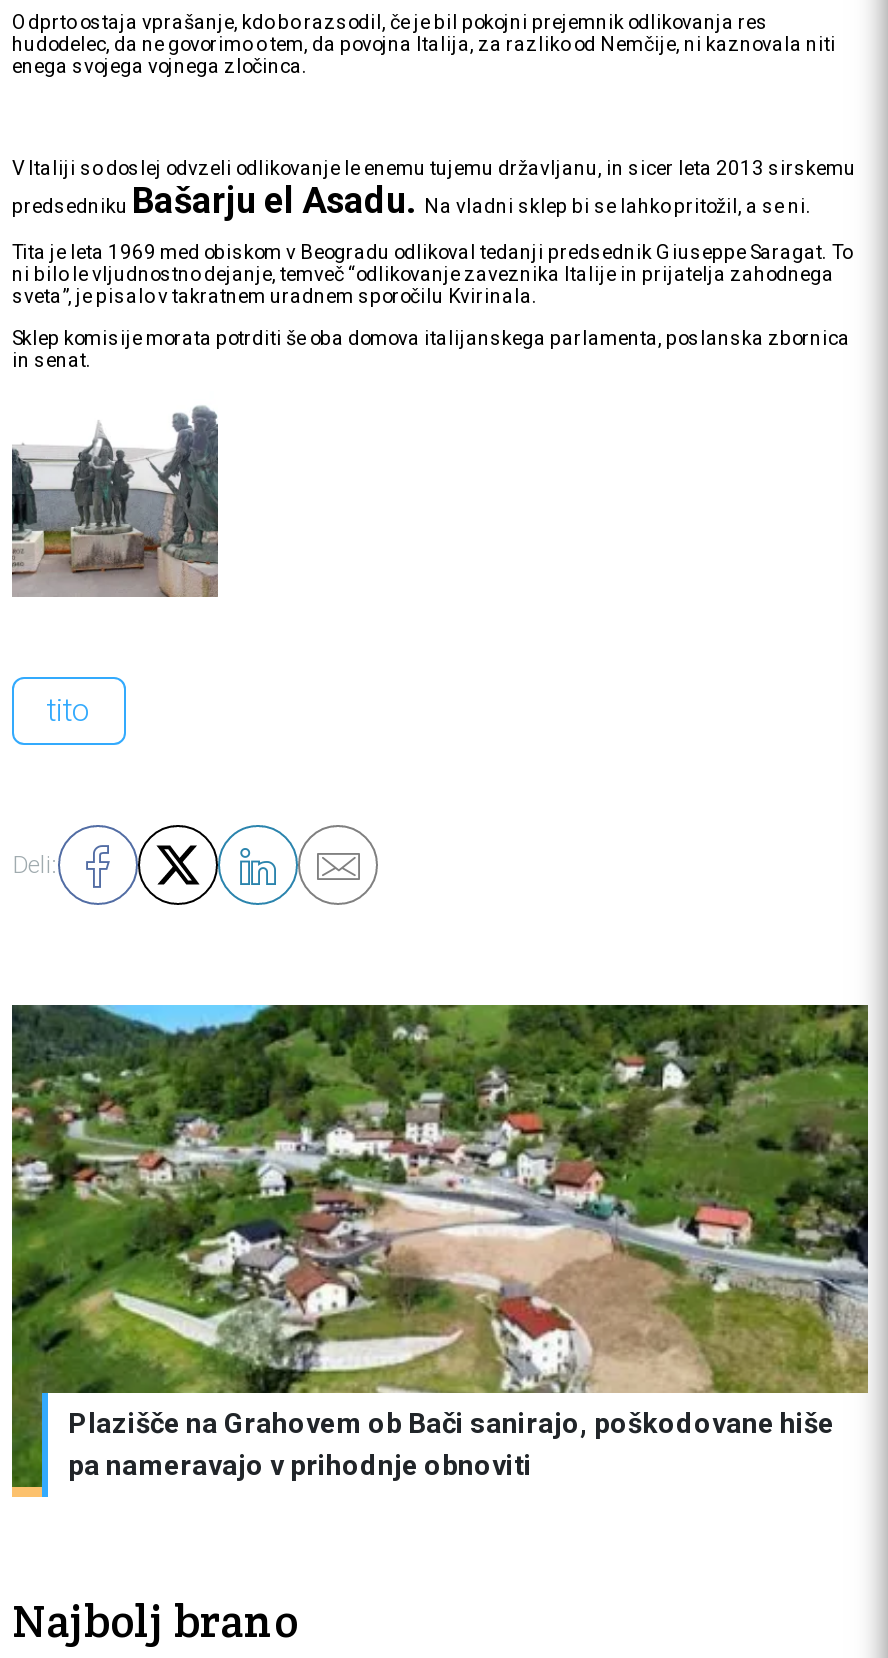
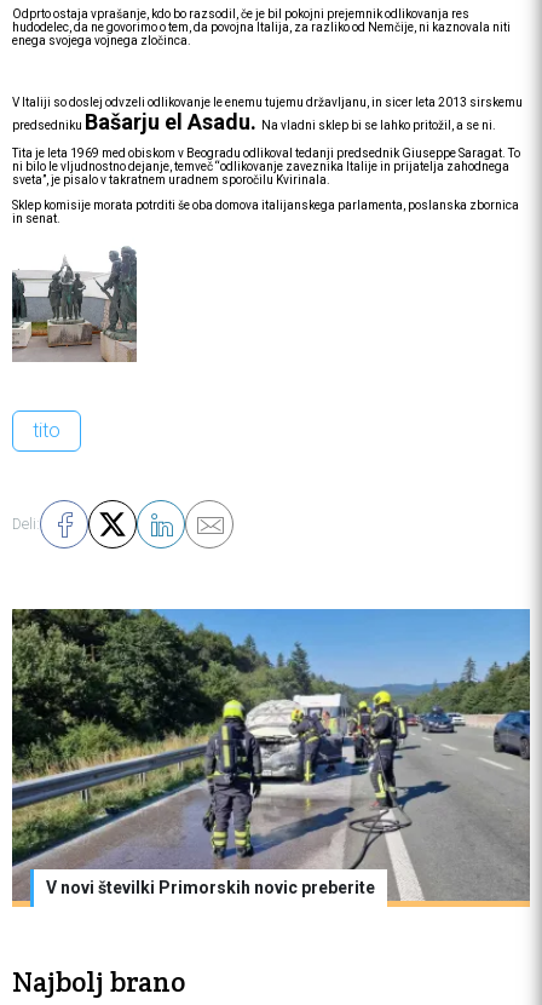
[10,1003,870,1497] [image] | Plazišče na Grahovem ob Bači sanirajo, poškodovane hiše | pa nameravajo v prihodnje obnoviti -> [11,608,531,908] [image] | V novi številki Primorskih novic preberite

